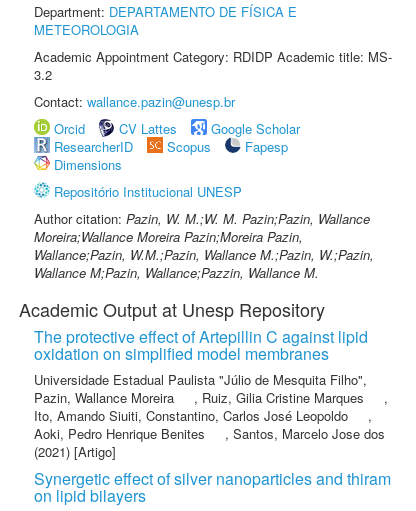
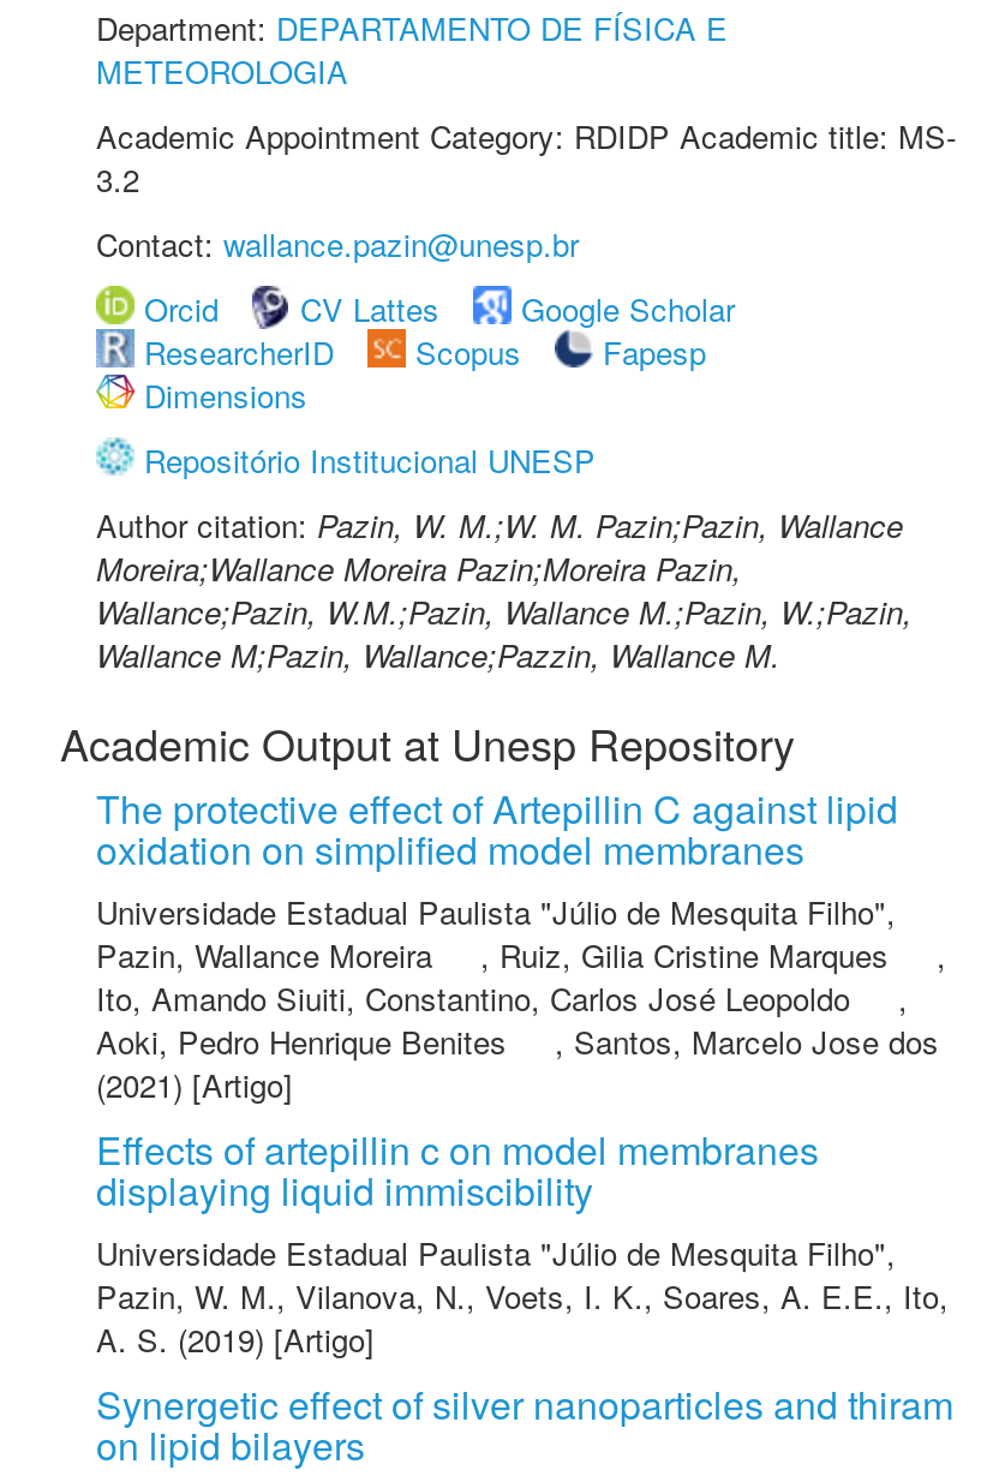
none -> [96,1122,949,1362] Effects of artepillin c on model membranes | displaying liquid immiscibility | Universidade Estadual Paulista "Júlio de Mesquita Filho", | Pazin, W. M., Vilanova, N., Voets, I. K., Soares, A. E.E., Ito, | A. S. (2019) [Artigo]

